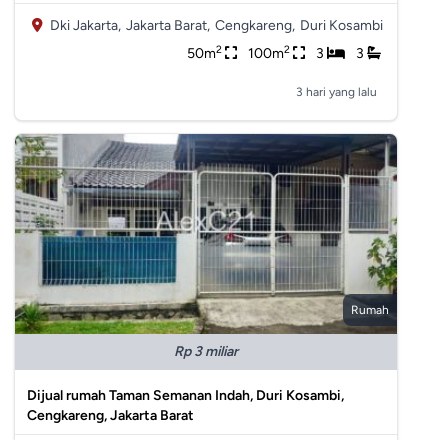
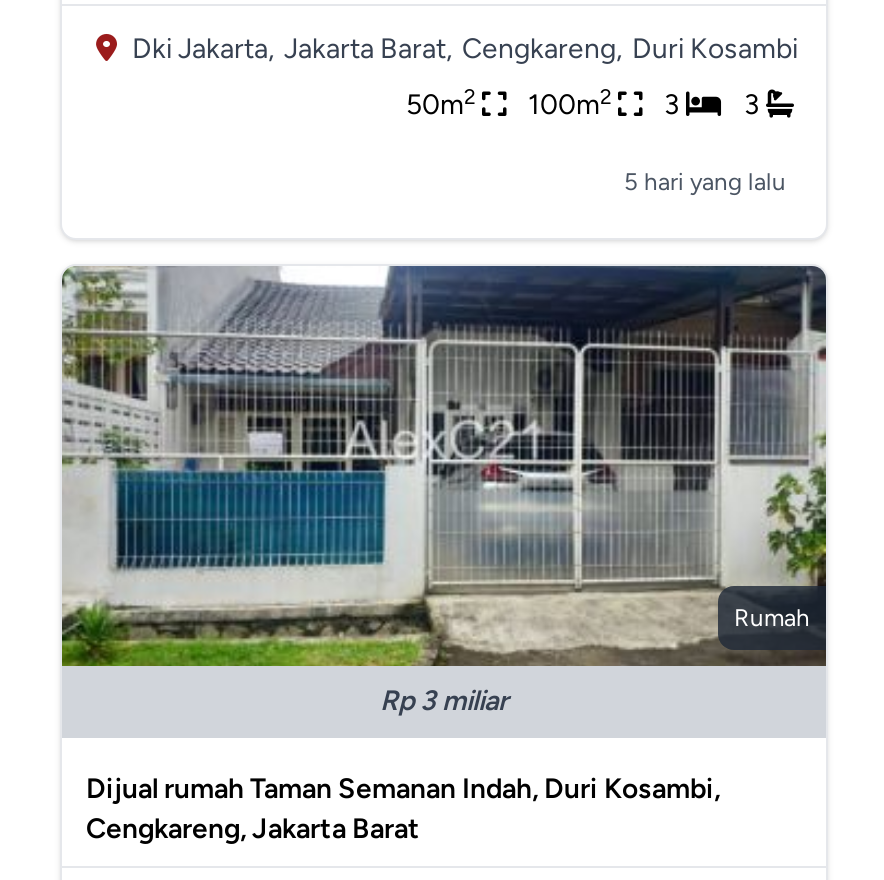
[296,85,377,99] 3 hari yang lalu -> [624,168,786,196] 5 hari yang lalu

